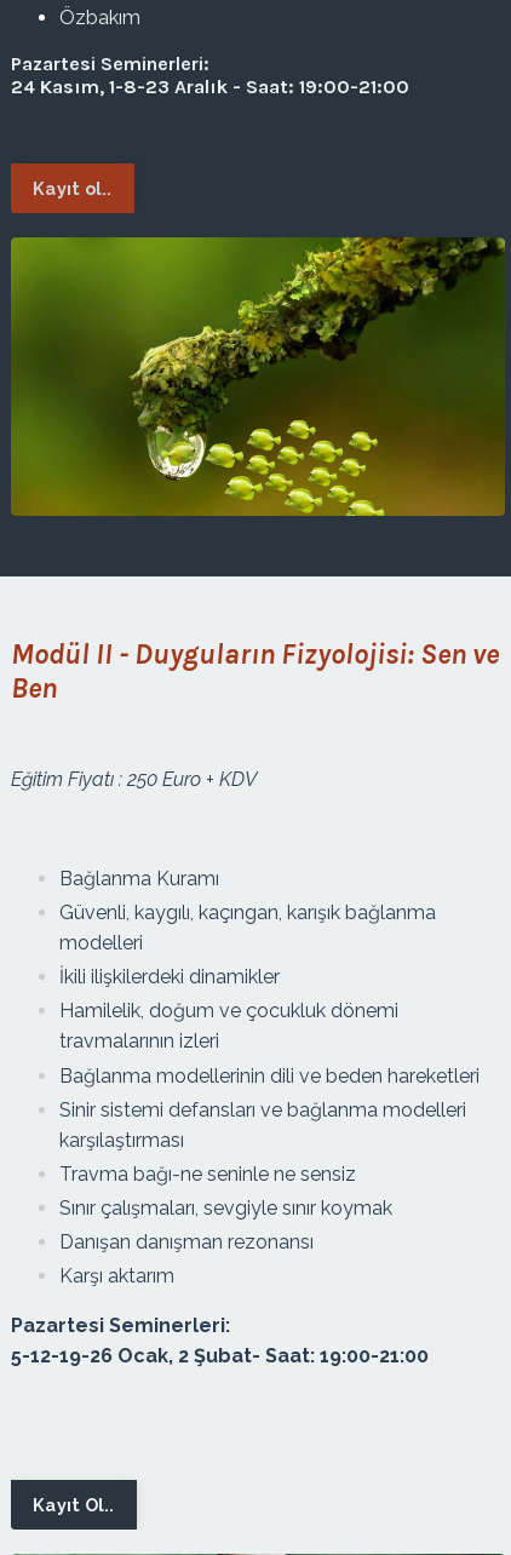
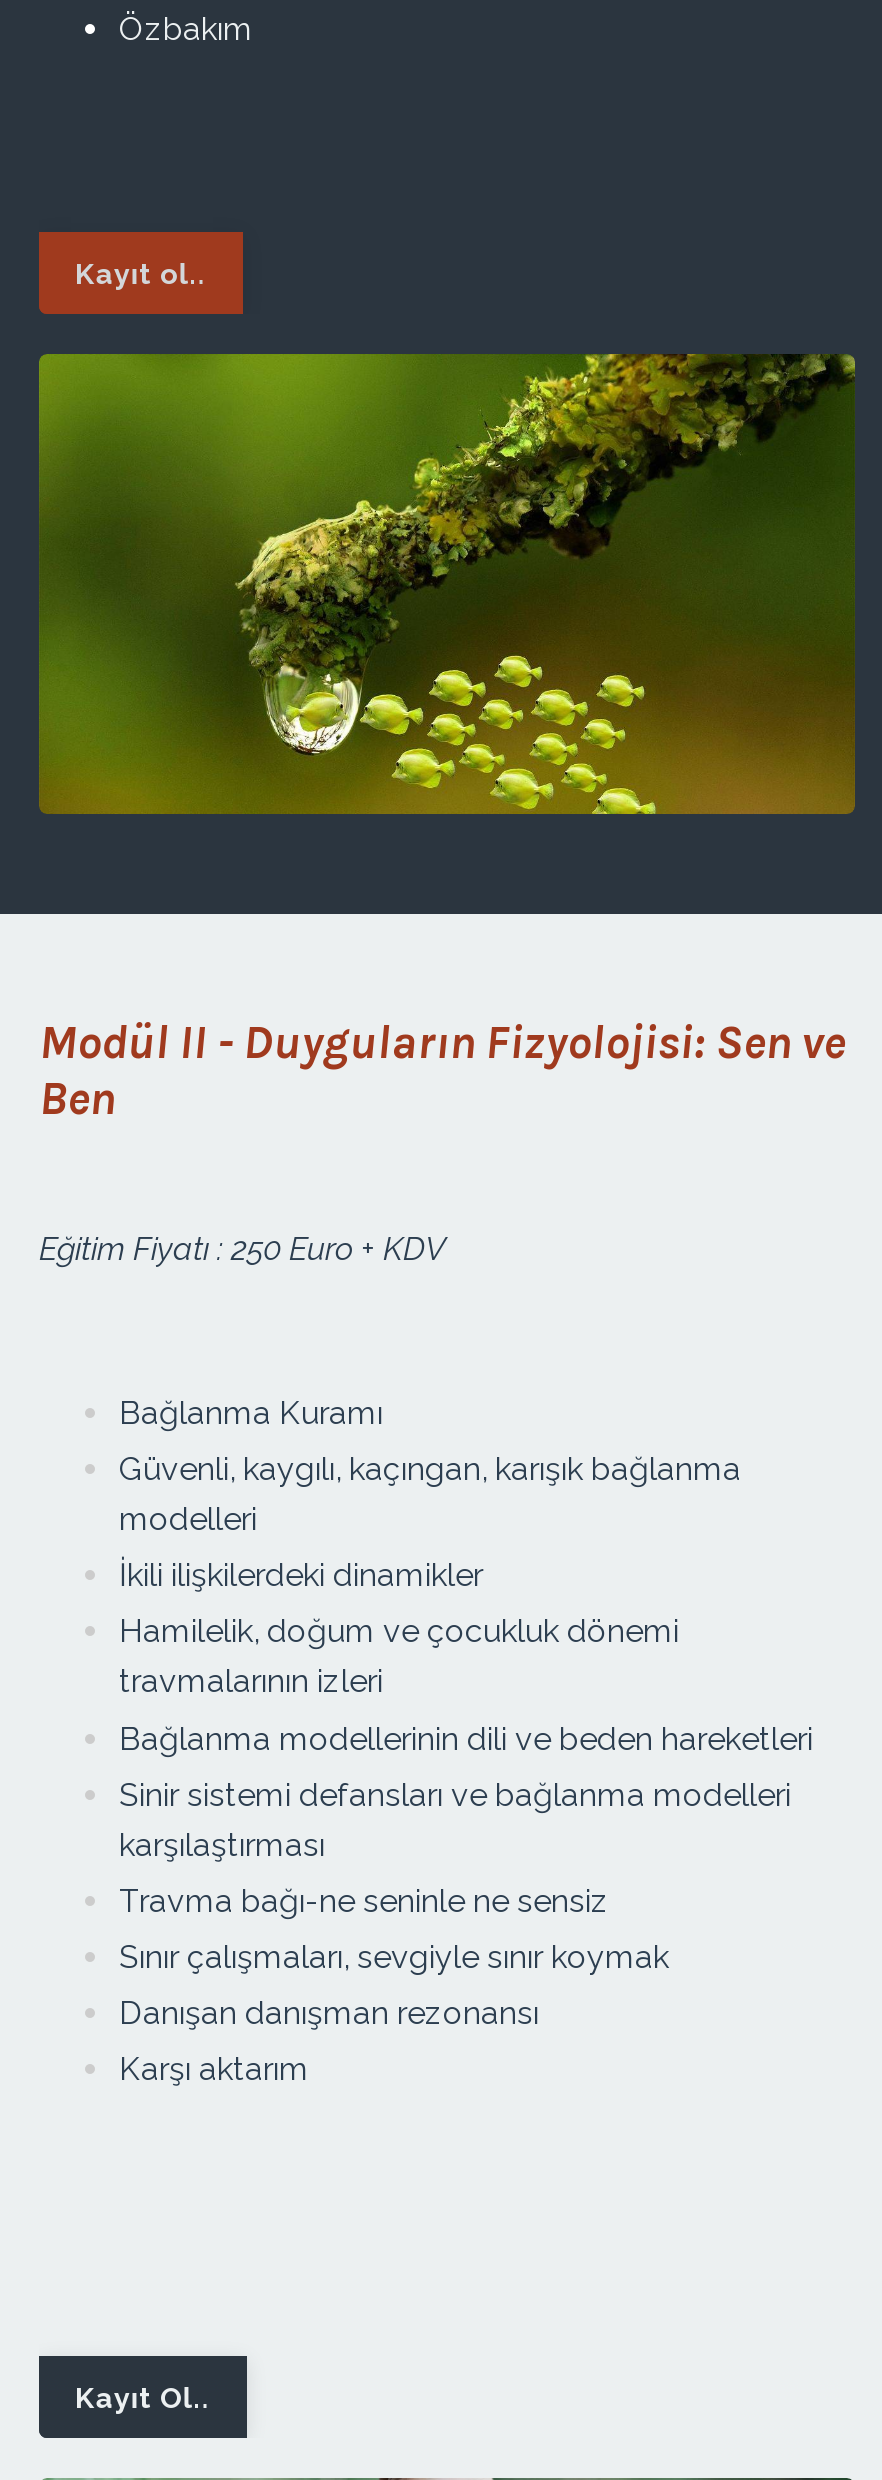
[11,52,409,98] Pazartesi Seminerleri: | 24 Kasım, 1-8-23 Aralık - Saat: 19:00-21:00 -> none
[11,1315,429,1368] Pazartesi Seminerleri: | 5-12-19-26 Ocak, 2 Şubat- Saat: 19:00-21:00 -> none

